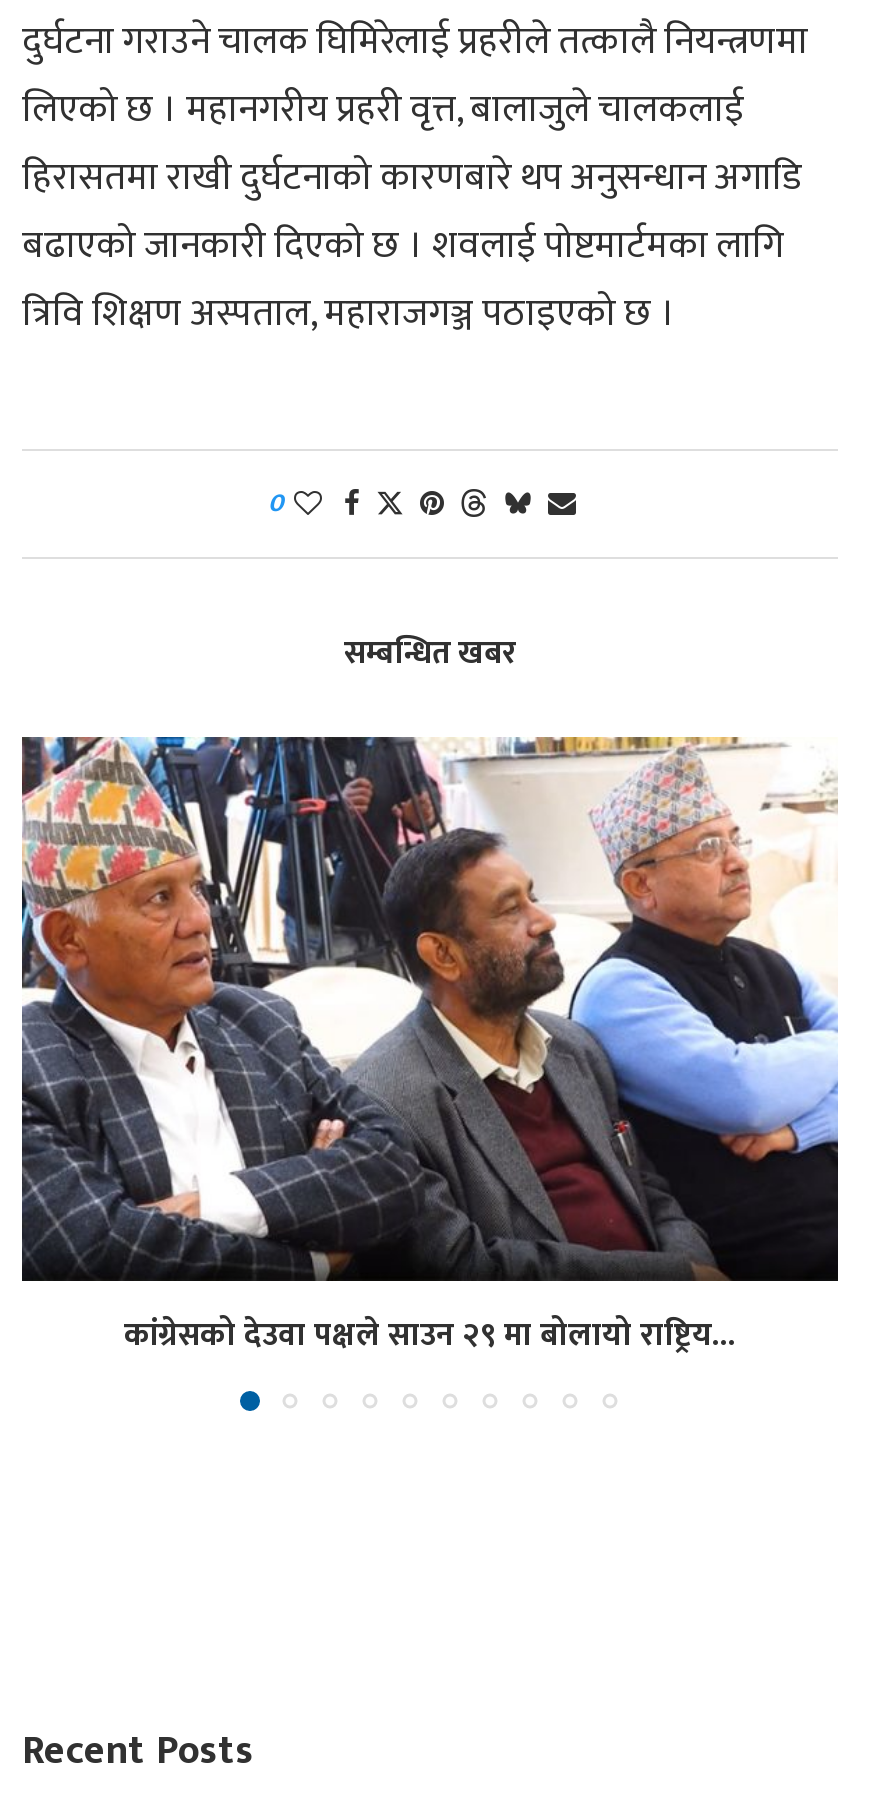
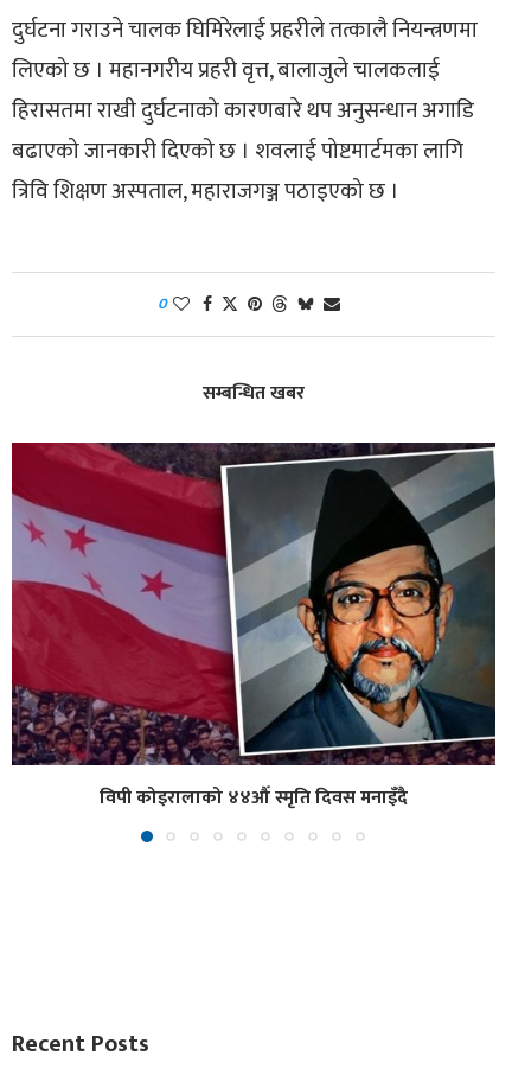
[20,735,840,1364] [image] | कांग्रेसको देउवा पक्षले साउन २९ मा बोलायो राष्ट्रिय... -> [11,441,497,814] [image] | विपी कोइरालाको ४४औँ स्मृति दिवस मनाइँदै

